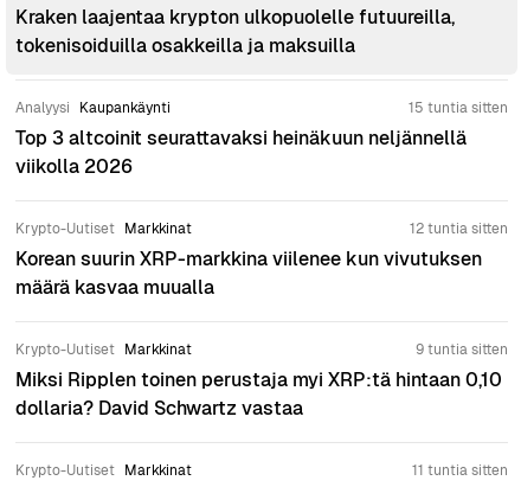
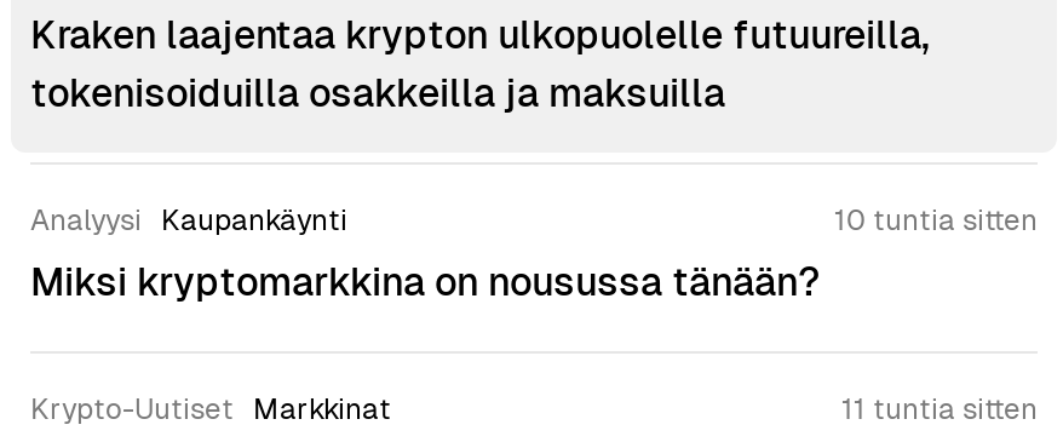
[15,98,508,421] 15 tuntia sitten | Top 3 altcoinit seurattavaksi heinäkuun neljännellä | viikolla 2026 | Krypto-Uutiset Markkinat | 12 tuntia sitten | Korean suurin XRP-markkina viilenee kun vivutuksen | määrä kasvaa muualla | Krypto-Uutiset Markkinat | 9 tuntia sitten | Miksi Ripplen toinen perustaja myi XRP:tä hintaan 0,10 | dollaria? David Schwartz vastaa -> [30,201,1038,308] 10 tuntia sitten | Miksi kryptomarkkina on nousussa tänään?

